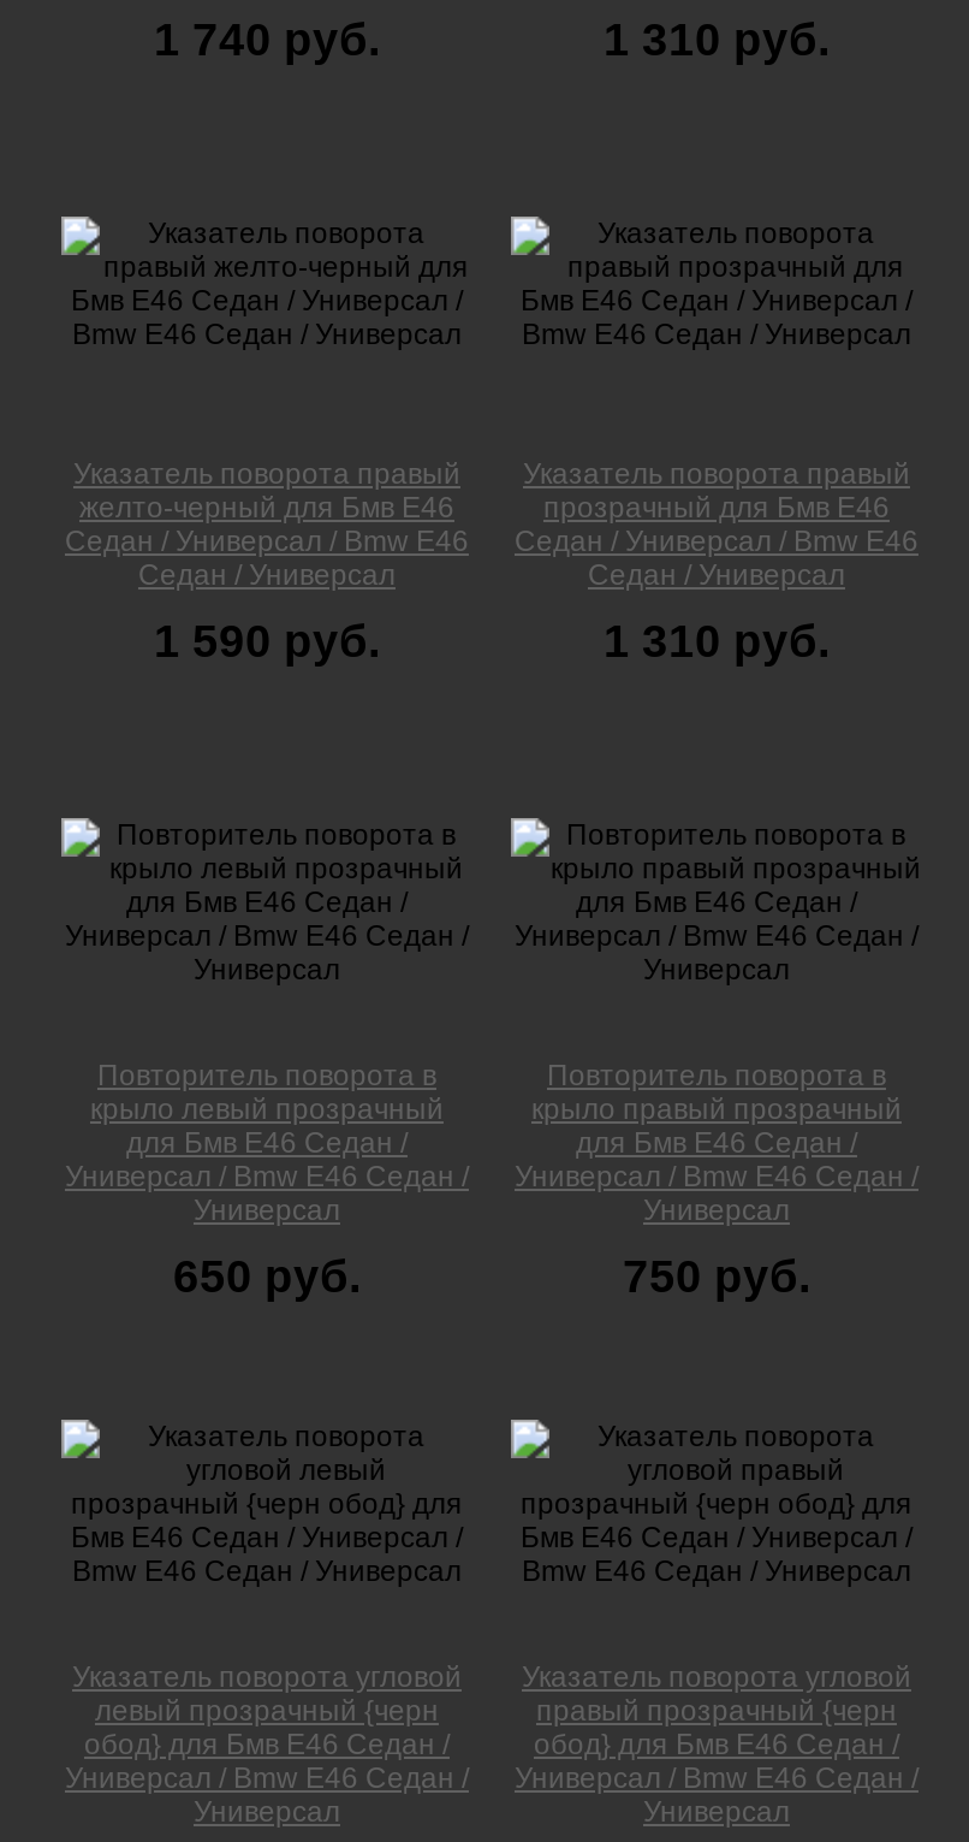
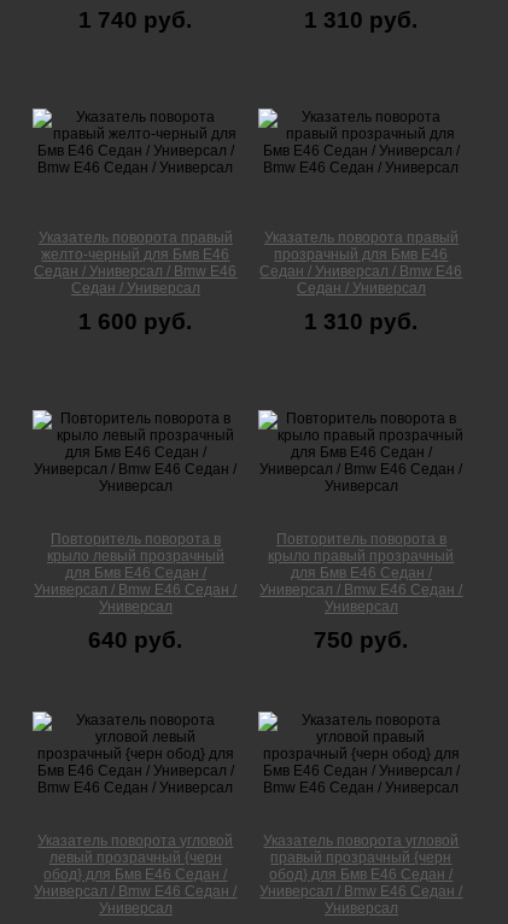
[154,617,380,667] 1 590 руб. -> [79,309,192,335] 1 600 руб.
[173,1252,361,1303] 650 руб. -> [89,628,183,653] 640 руб.

